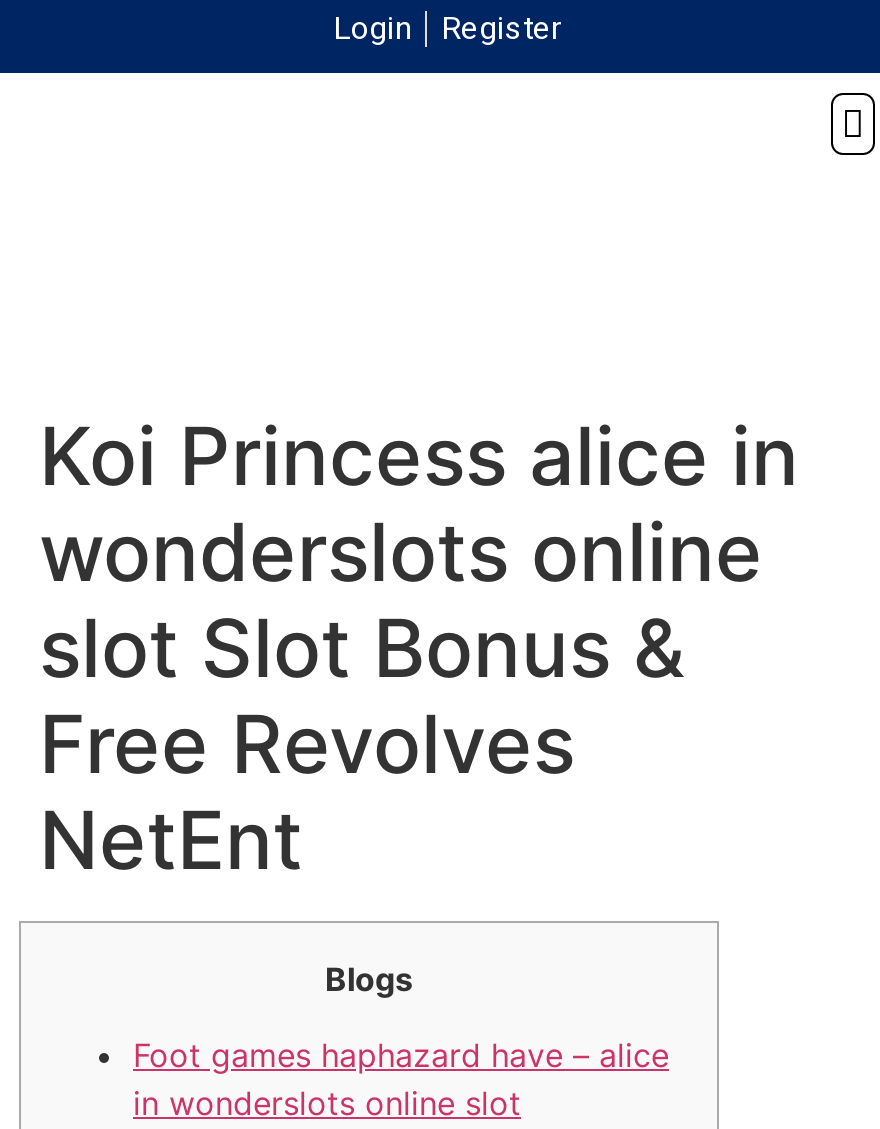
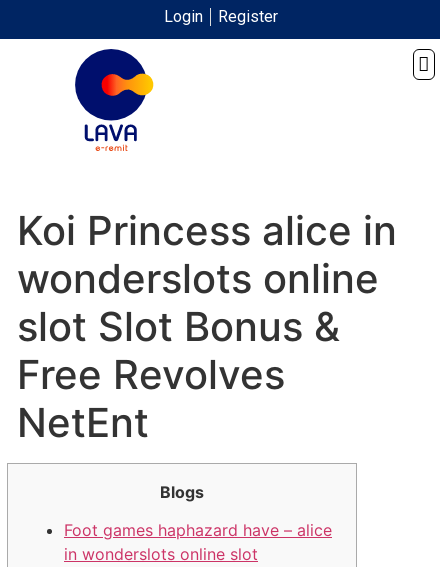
none -> [74,48,154,152] [image]

